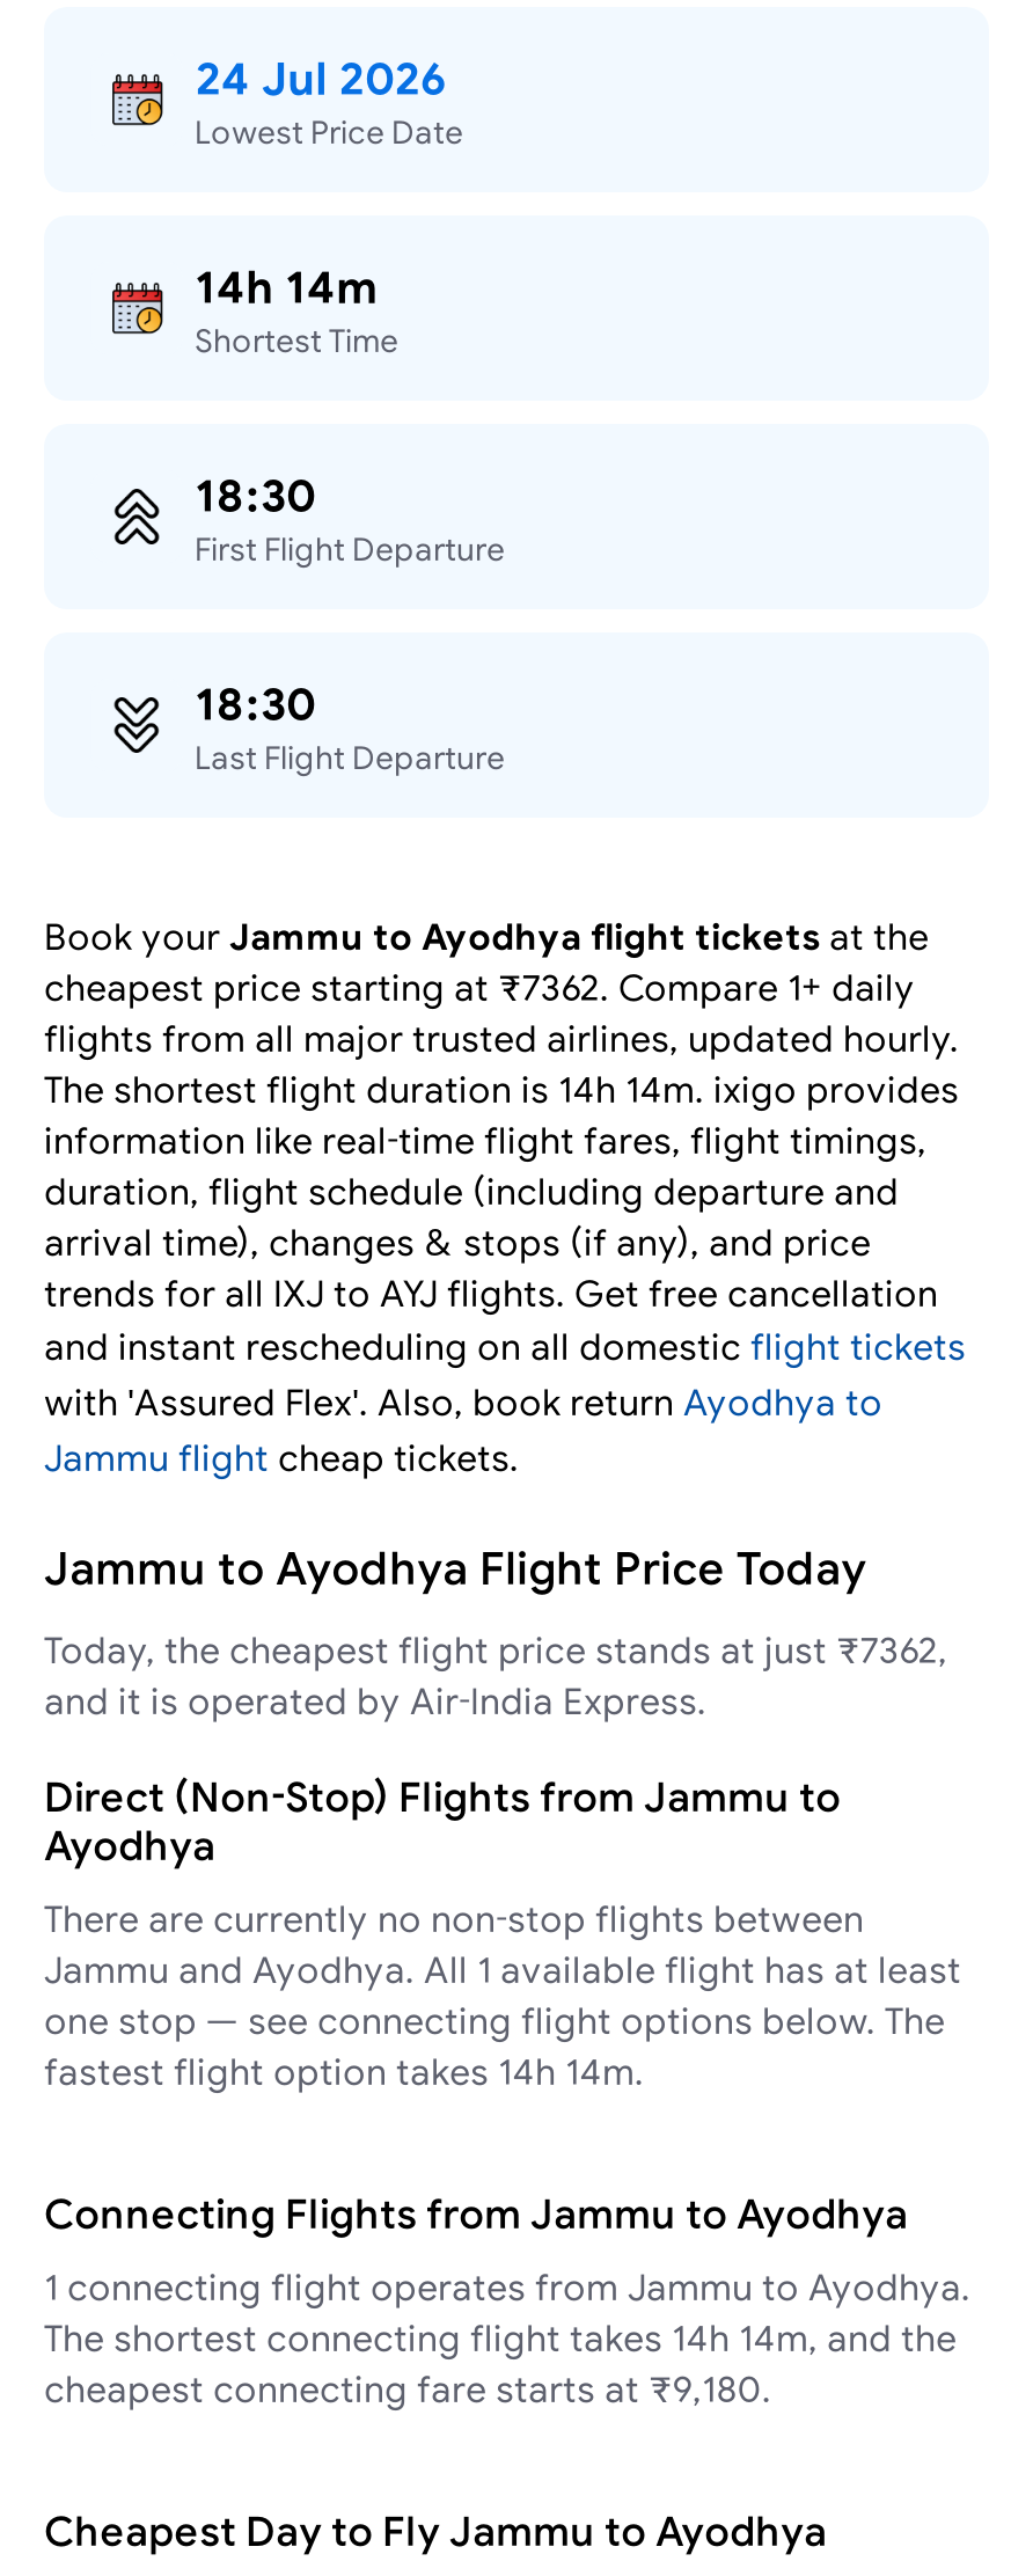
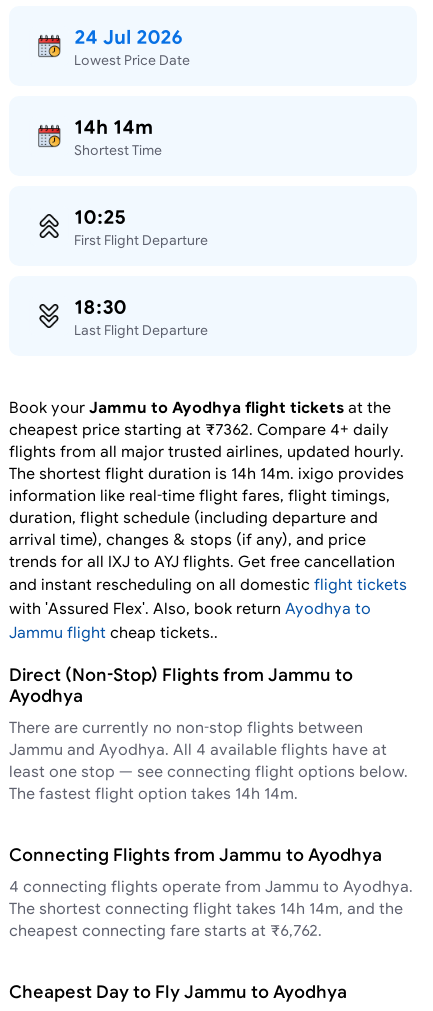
[195,467,317,520] 18:30 -> [74,204,126,227] 10:25
[44,966,915,1008] cheapest price starting at ₹7362. Compare 1+ daily -> [9,420,389,438] cheapest price starting at ₹7362. Compare 4+ daily
[44,1436,947,1721] Jammu flight cheap tickets. | Jammu to Ayodhya Flight Price Today | Today, the cheapest flight price stands at just ₹7362, | and it is operated by Air-India Express. -> [9,623,218,641] Jammu flight cheap tickets..
[44,1948,961,2092] Jammu and Ayodhya. All 1 available flight has at least | one stop — see connecting flight options below. The | fastest flight option takes 14h 14m. -> [9,740,408,802] Jammu and Ayodhya. All 4 available flights have at | least one stop — see connecting flight options below. | The fastest flight option takes 14h 14m.
[44,2266,970,2307] 1 connecting flight operates from Jammu to Ayodhya. -> [9,877,413,895] 4 connecting flights operate from Jammu to Ayodhya.
[44,2368,771,2409] cheapest connecting fare starts at ₹9,180. -> [9,921,322,939] cheapest connecting fare starts at ₹6,762.

